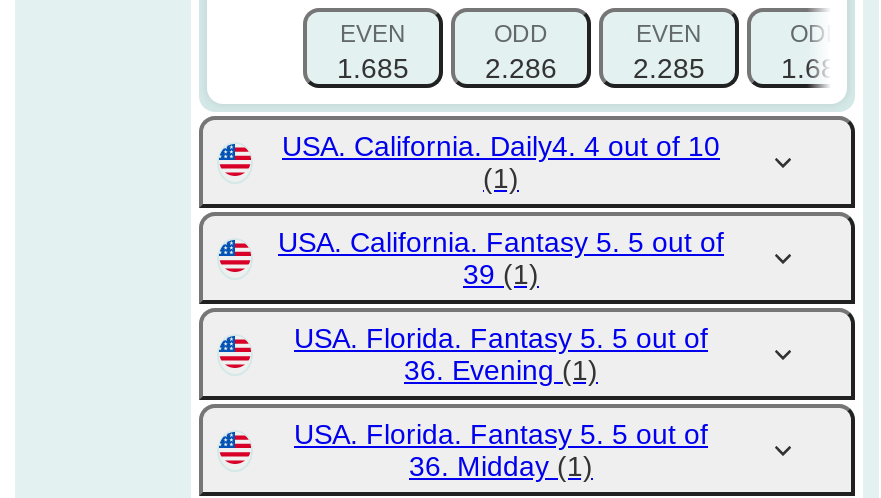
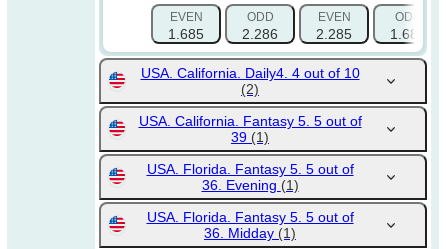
[483,162,519,194] (1) -> [241,81,259,97] (2)

